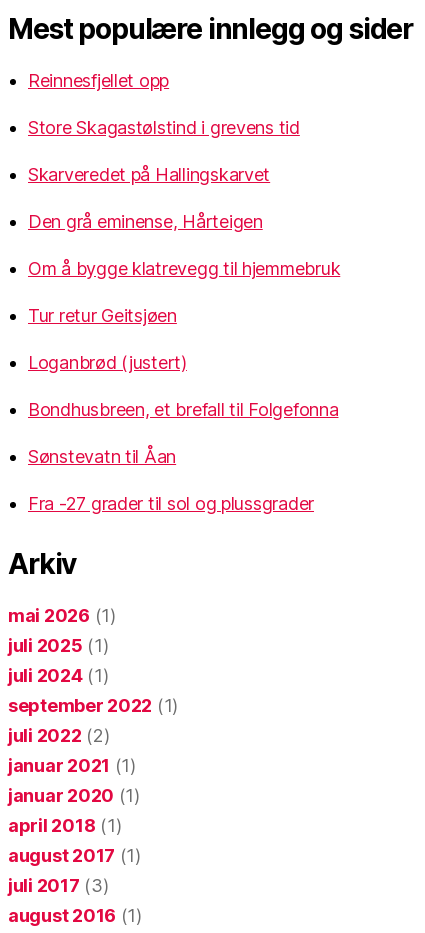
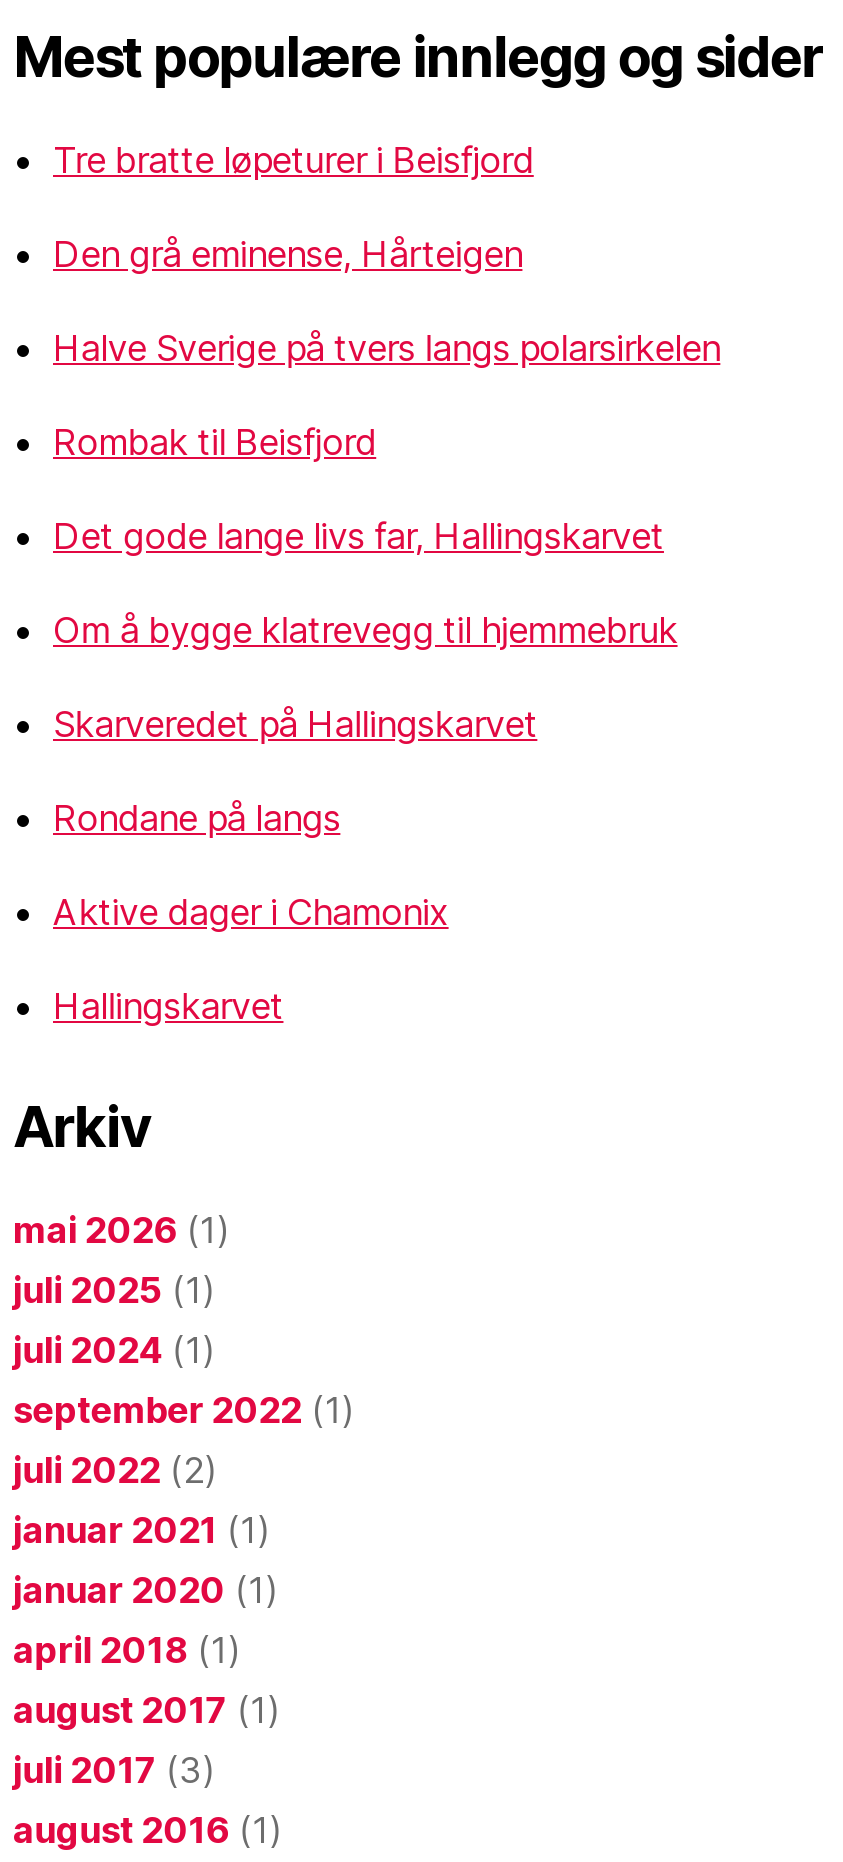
[28,70,300,138] Reinnesfjellet opp | Store Skagastølstind i grevens tid -> [53,139,720,557] Tre bratte løpeturer i Beisfjord | Halve Sverige på tvers langs polarsirkelen | Rombak til Beisfjord | Det gode lange livs far, Hallingskarvet
moved [28,164,270,185] -> [53,703,537,745]: Skarveredet på Hallingskarvet
moved [28,211,340,279] -> [53,233,678,651]: Den grå eminense, Hårteigen | Om å bygge klatrevegg til hjemmebruk
[28,305,338,514] Tur retur Geitsjøen | Loganbrød (justert) | Bondhusbreen, et brefall til Folgefonna | Sønstevatn til Åan | Fra -27 grader til sol og plussgrader -> [53,797,449,1027] Rondane på langs | Aktive dager i Chamonix | Hallingskarvet

